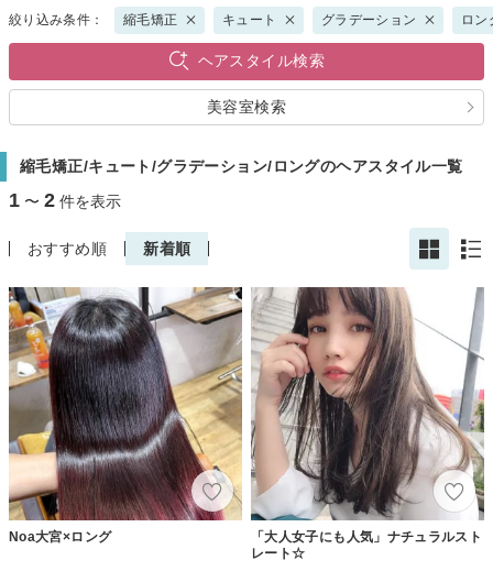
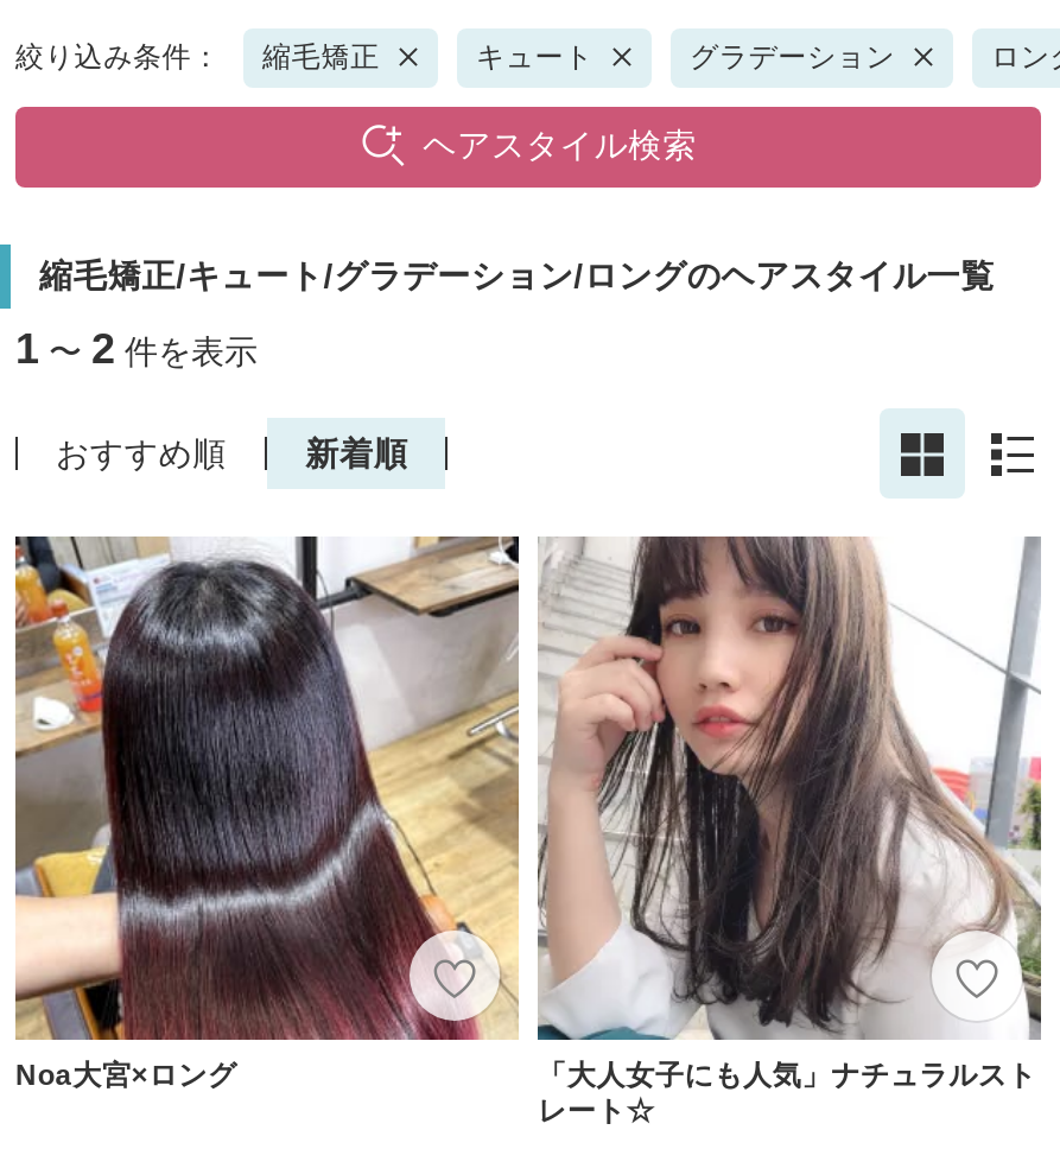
[207,98,286,116] 美容室検索 -> none

